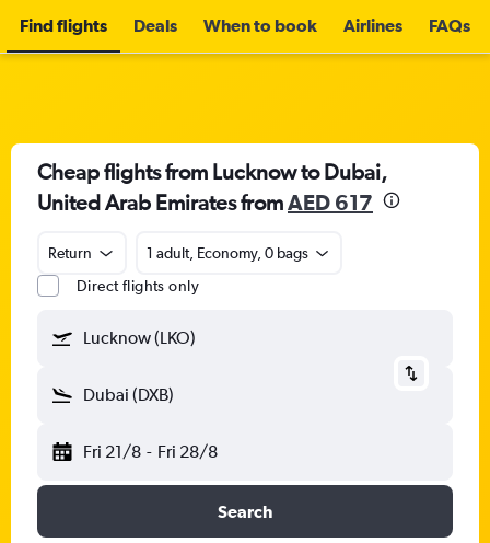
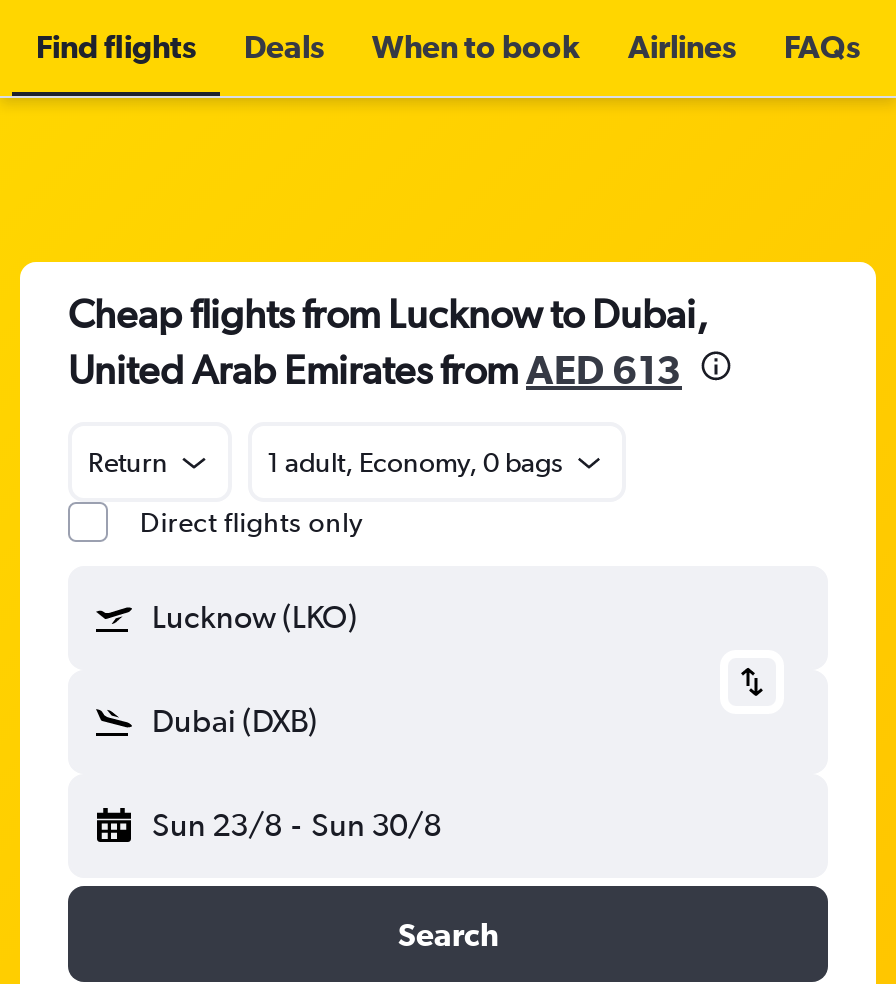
[37,189,373,215] United Arab Emirates from AED 617 -> [68,346,682,392] United Arab Emirates from AED 613
[83,441,217,462] Fri 21/8 - Fri 28/8 -> [152,806,441,844] Sun 23/8 - Sun 30/8

